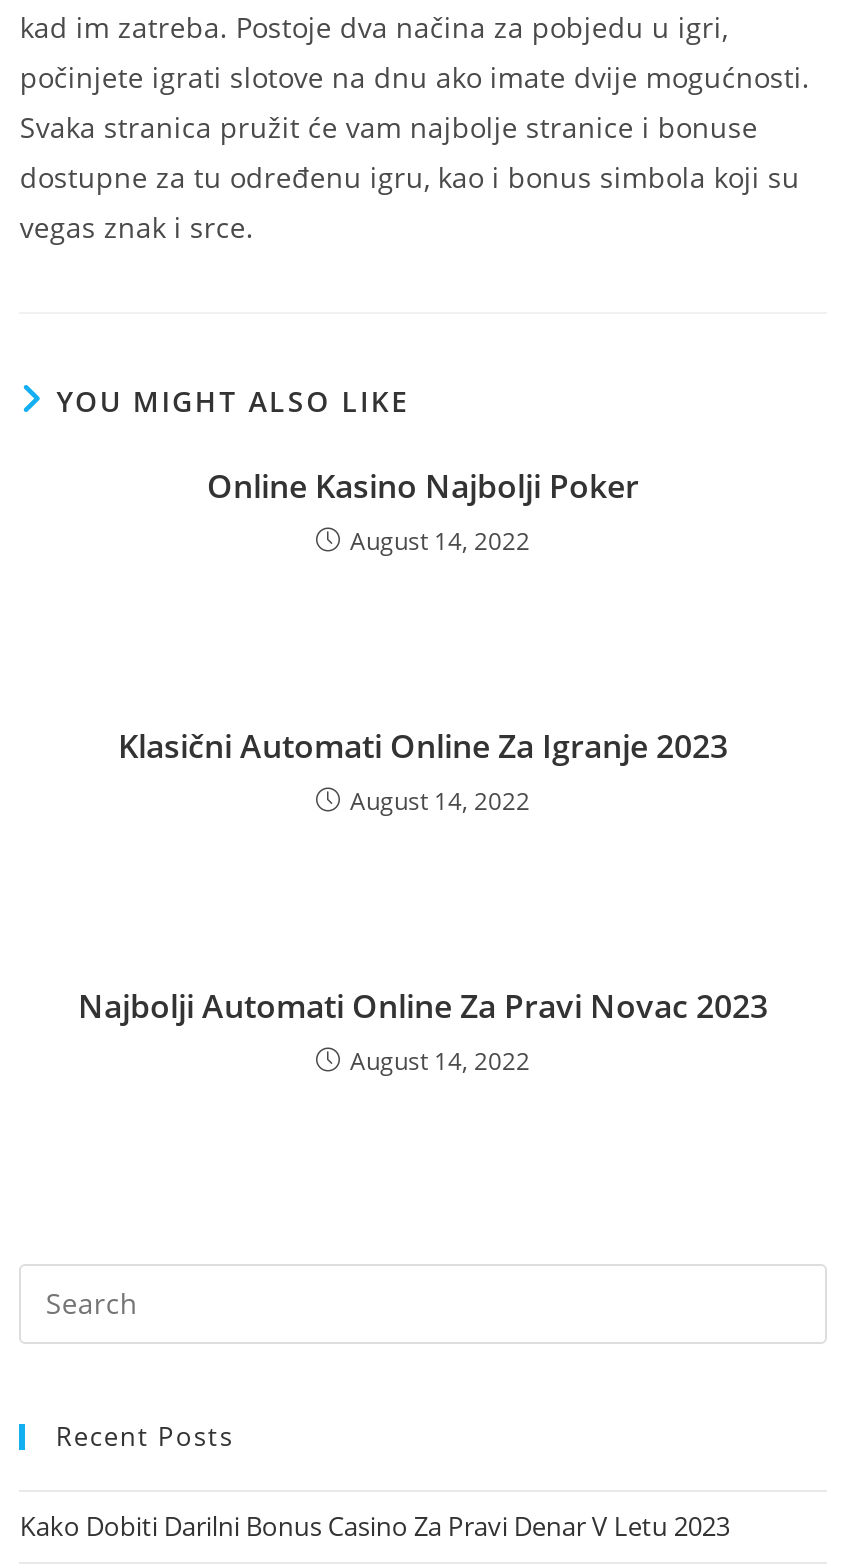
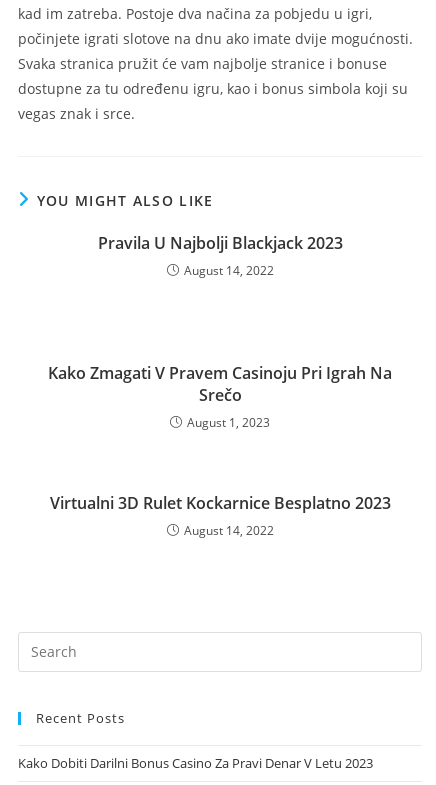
[207,463,639,507] Online Kasino Najbolji Poker -> [97,232,342,254] Pravila U Najbolji Blackjack 2023
[118,723,728,817] Klasični Automati Online Za Igranje 2023 | August 14, 2022 -> [48,362,392,431] Kako Zmagati V Pravem Casinoju Pri Igrah Na | Srečo | August 1, 2023
[78,983,768,1027] Najbolji Automati Online Za Pravi Novac 2023 -> [49,492,390,514] Virtualni 3D Rulet Kockarnice Besplatno 2023

